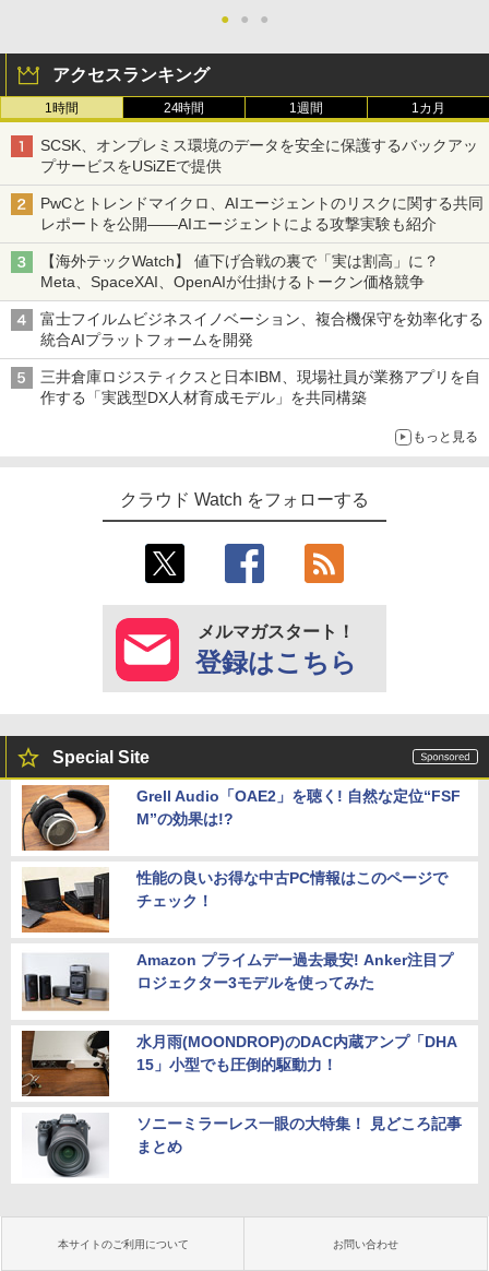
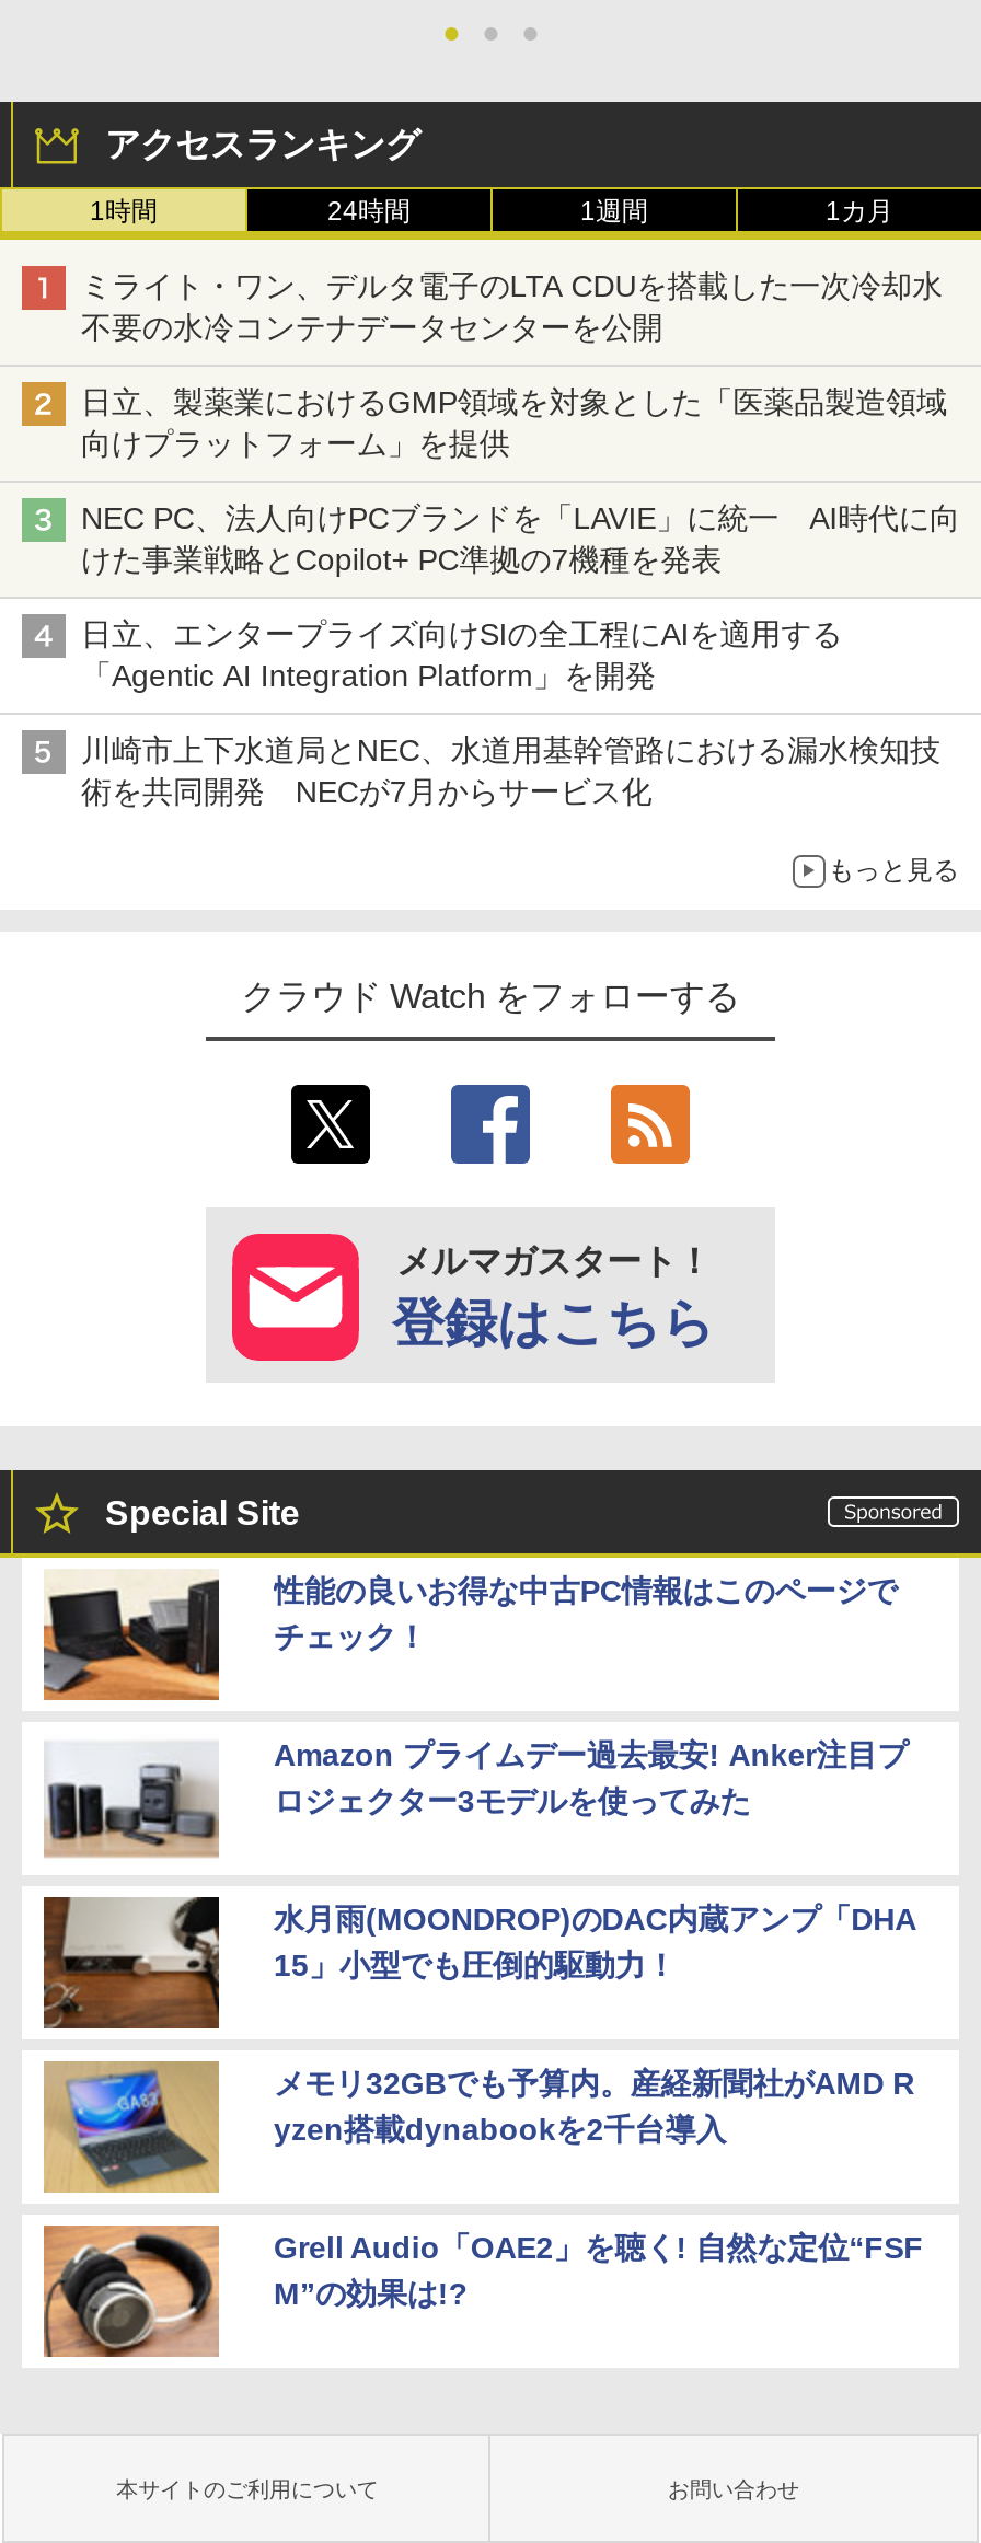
[40,137,478,175] SCSK、オンプレミス環境のデータを安全に保護するバックアッ | プサービスをUSiZEで提供 -> [81,268,943,345] ミライト・ワン、デルタ電子のLTA CDUを搭載した一次冷却水 | 不要の水冷コンテナデータセンターを公開
[40,194,483,233] PwCとトレンドマイクロ、AIエージェントのリスクに関する共同 | レポートを公開――AIエージェントによる攻撃実験も紹介 -> [81,384,947,461] 日立、製薬業におけるGMP領域を対象とした「医薬品製造領域 | 向けプラットフォーム」を提供
[40,252,454,291] 【海外テックWatch】 値下げ合戦の裏で「実は割高」に？ | Meta、SpaceXAI、OpenAIが仕掛けるトークン価格競争 -> [81,500,960,577] NEC PC、法人向けPCブランドを「LAVIE」に統一 AI時代に向 | けた事業戦略とCopilot+ PC準拠の7機種を発表
[40,310,483,348] 富士フイルムビジネスイノベーション、複合機保守を効率化する | 統合AIプラットフォームを開発 -> [81,617,842,693] 日立、エンタープライズ向けSIの全工程にAIを適用する | 「Agentic AI Integration Platform」を開発
[40,368,480,406] 三井倉庫ロジスティクスと日本IBM、現場社員が業務アプリを自 | 作する「実践型DX人材育成モデル」を共同構築 -> [81,733,941,809] 川崎市上下水道局とNEC、水道用基幹管路における漏水検知技 | 術を共同開発 NECが7月からサービス化
moved [22,785,460,852] -> [42,2226,923,2359]: [image] | Grell Audio「OAE2」を聴く! 自然な定位“FSF | M”の効果は!?
moved [20,869,457,1073] -> [39,1573,917,1983]: [image] | 性能の良いお得な中古PC情報はこのページで | チェック！ | Amazon プライムデー過去最安! Anker注目プ | ロジェクター3モデルを使ってみた | 水月雨(MOONDROP)のDAC内蔵アンプ「DHA | 15」小型でも圧倒的駆動力！
[22,1113,461,1178] [image] | ソニーミラーレス一眼の大特集！ 見どころ記事 | まとめ -> [44,2061,915,2193] [image] | メモリ32GBでも予算内。産経新聞社がAMD R | yzen搭載dynabookを2千台導入

